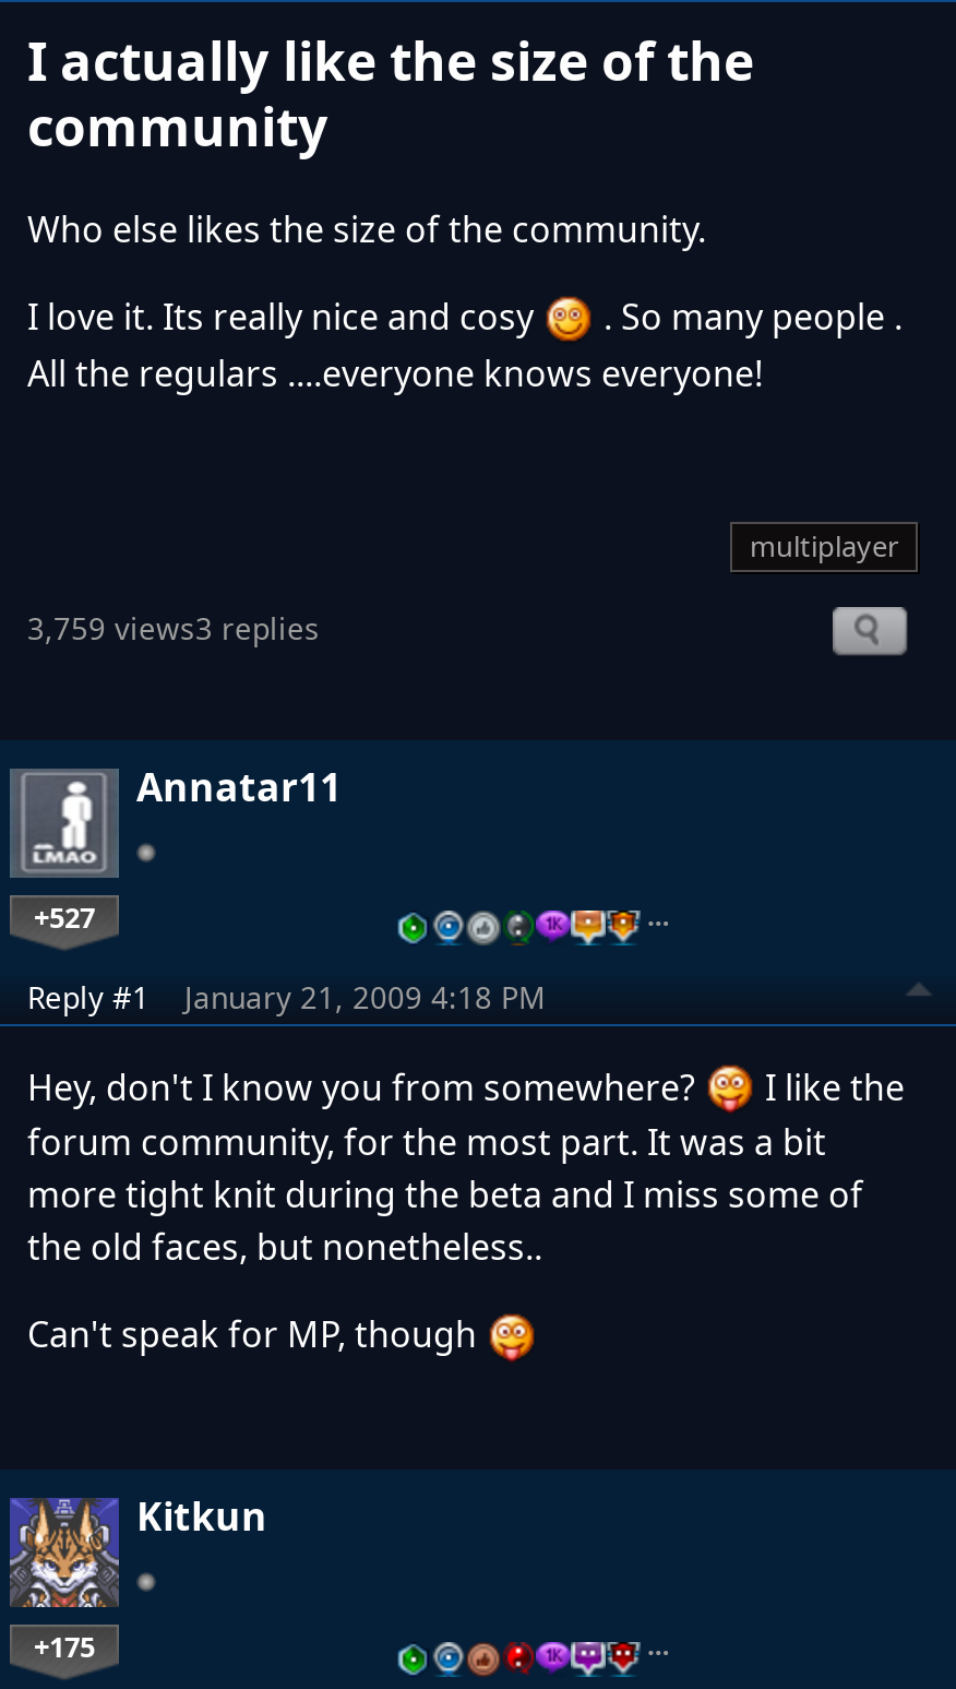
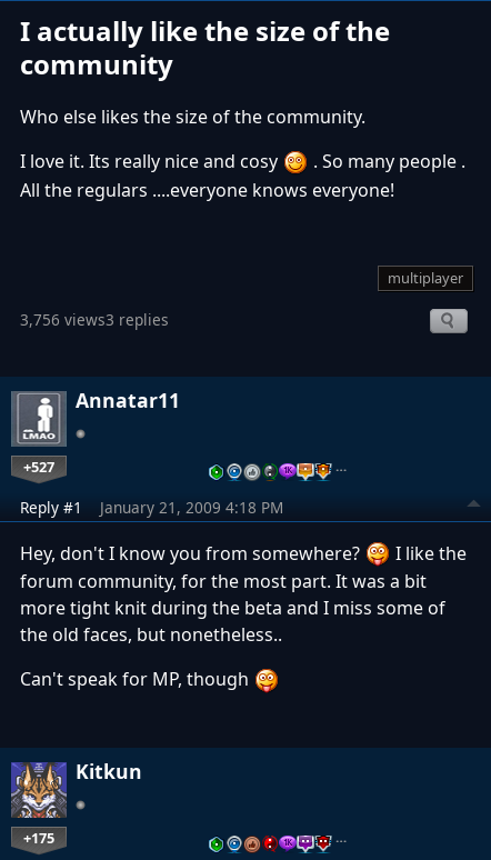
[27,608,320,649] 3,759 views3 replies -> [20,309,169,330] 3,756 views3 replies

